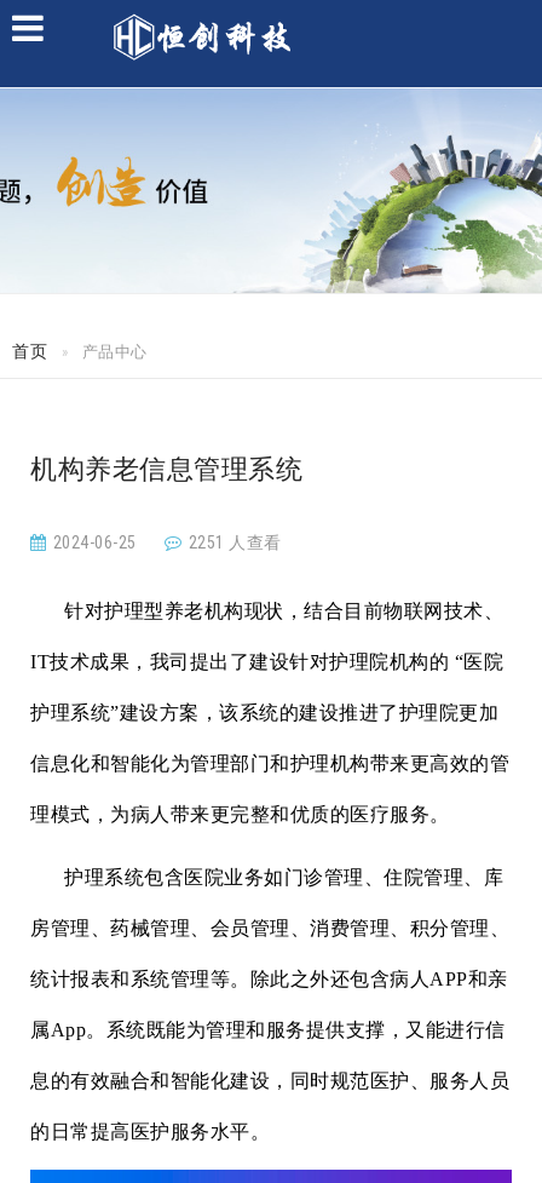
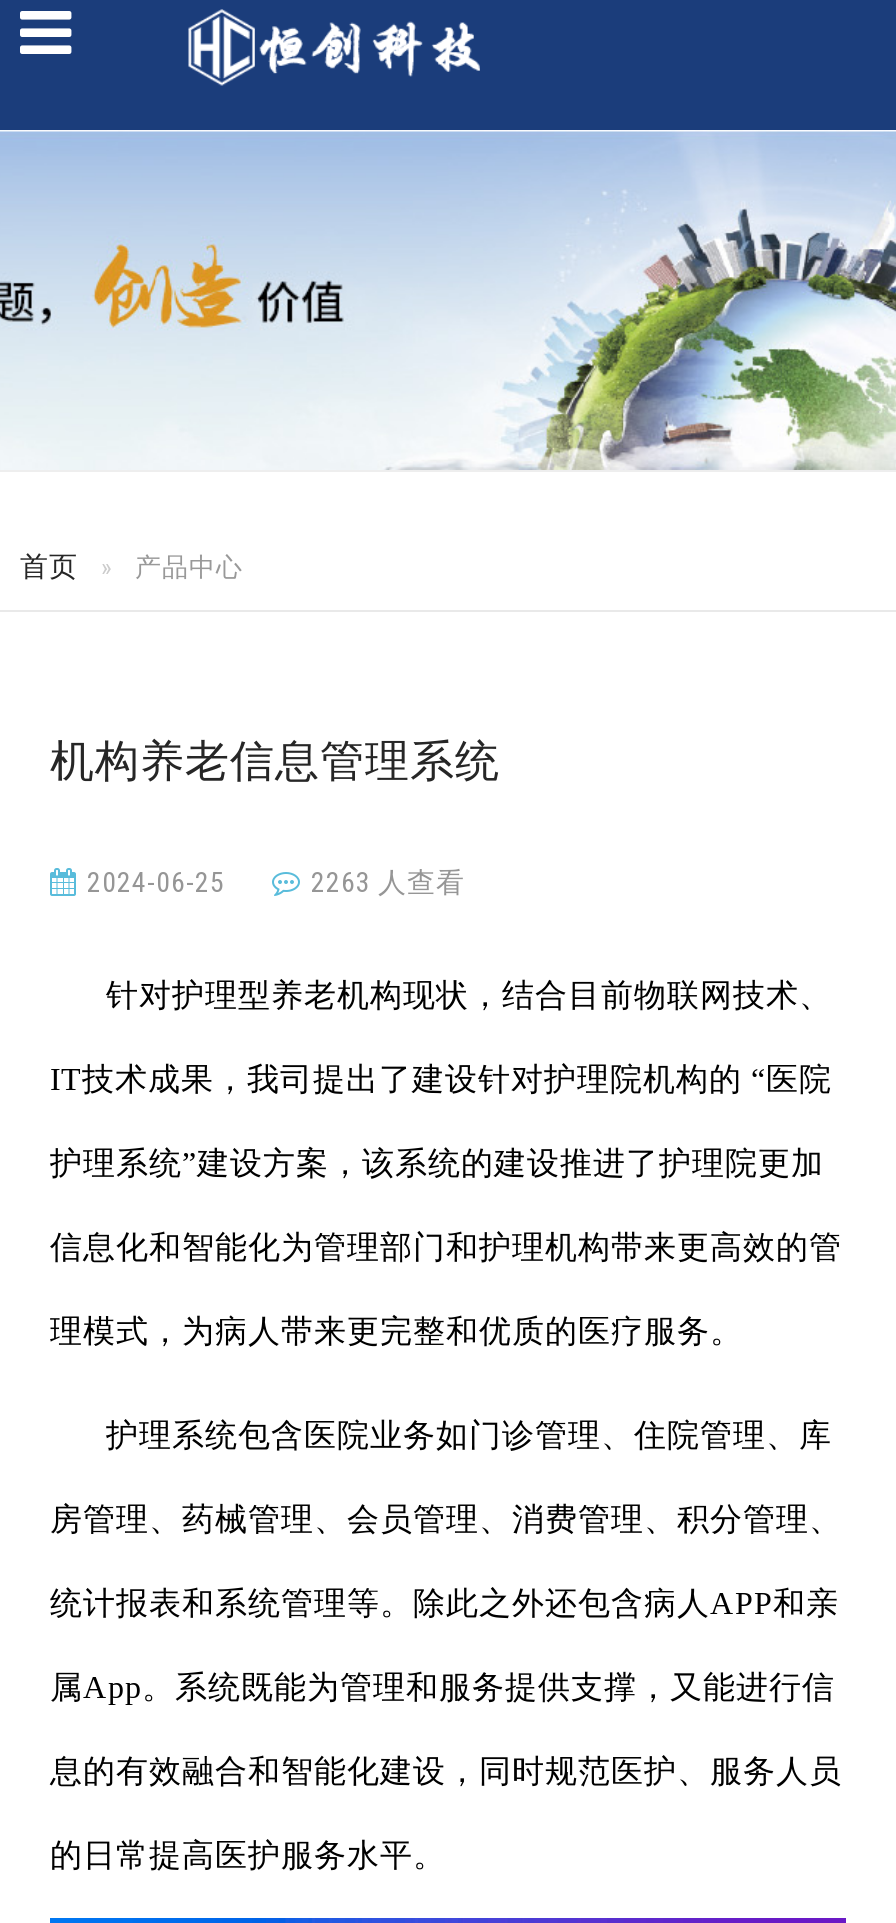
[188,533,281,552] 2251 人查看 -> [311,866,465,898] 2263 人查看

